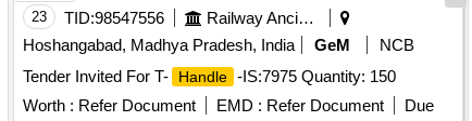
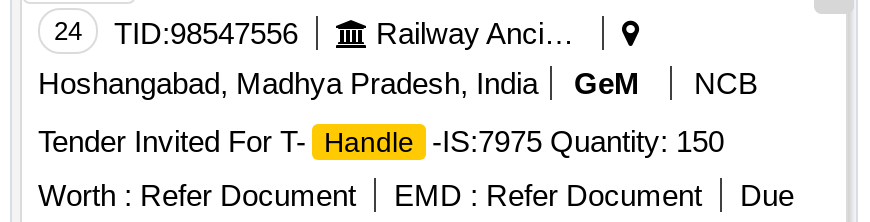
[32,9,164,27] 23 TID:98547556 -> [54,16,298,50] 24 TID:98547556

